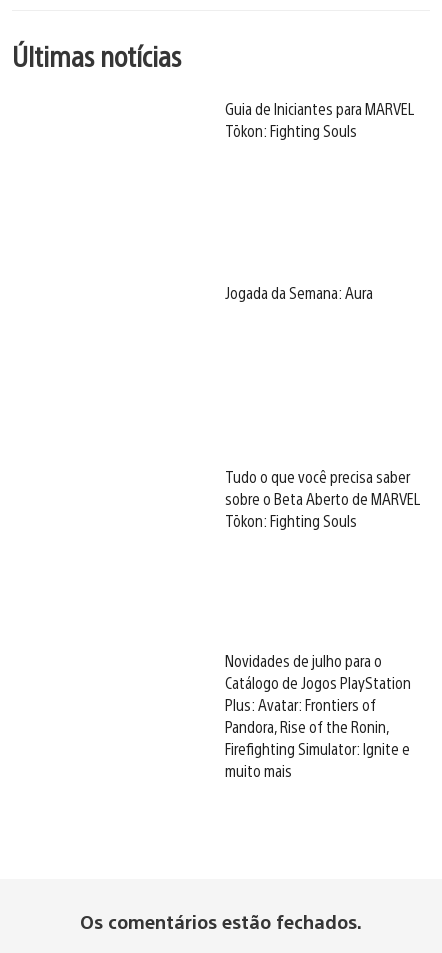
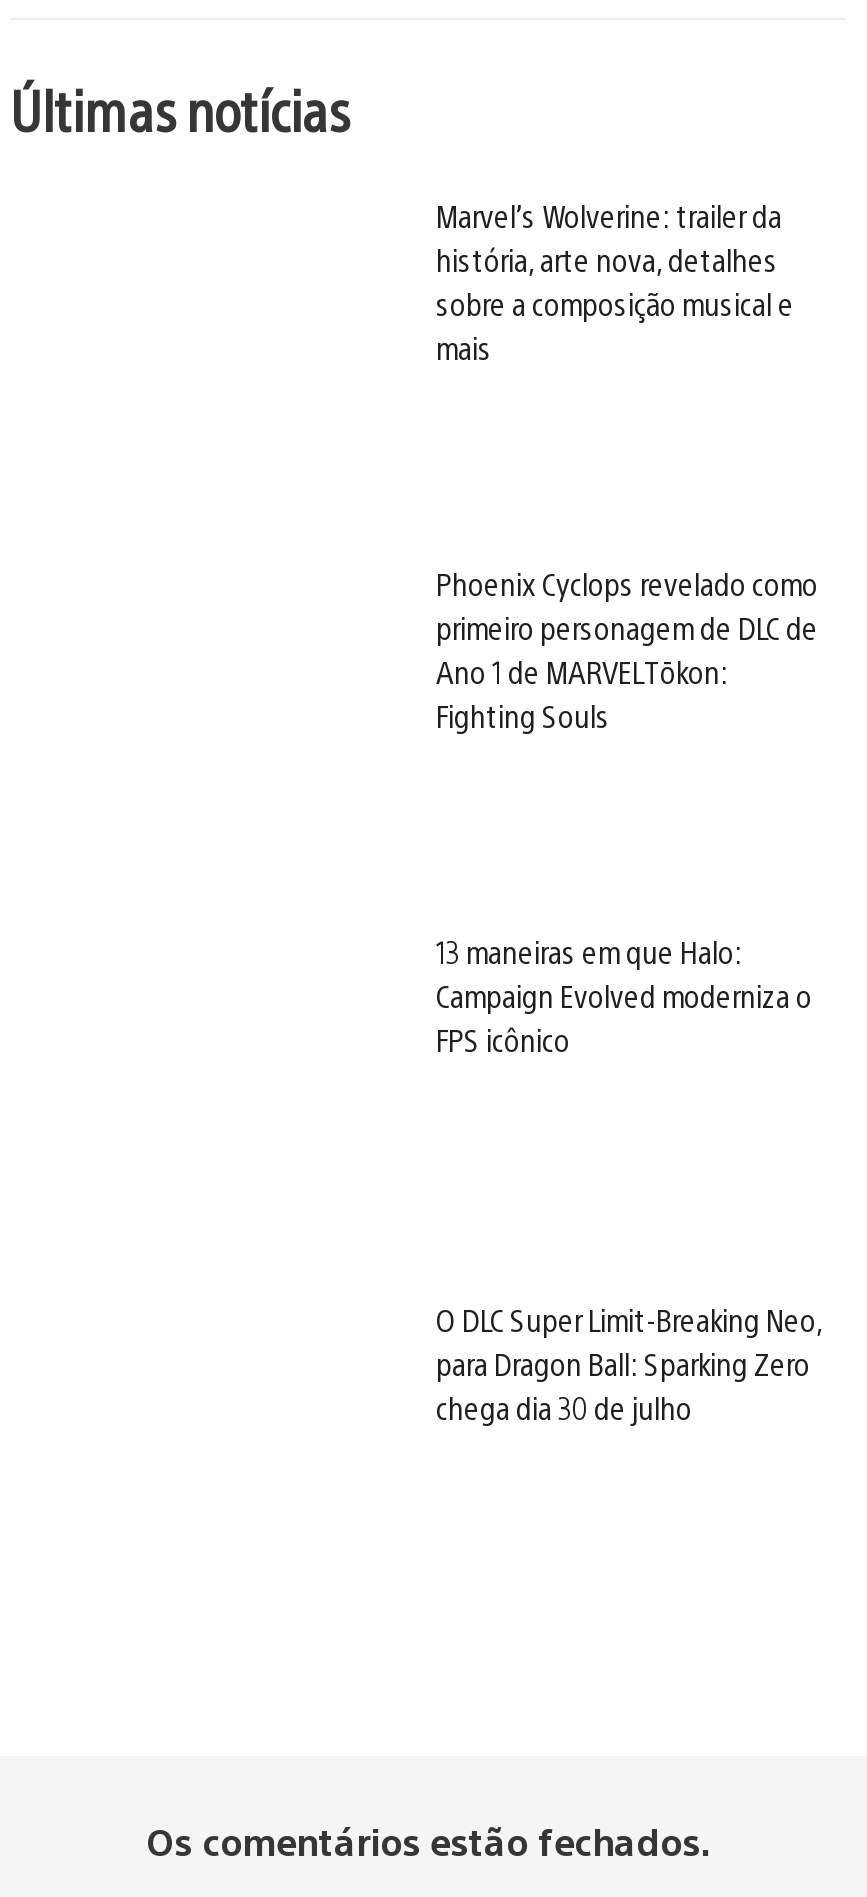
[225,98,414,141] Guia de Iniciantes para MARVEL | Tōkon: Fighting Souls -> [436,194,794,368] Marvel’s Wolverine: trailer da | história, arte nova, detalhes | sobre a composição musical e | mais
[225,282,373,303] Jogada da Semana: Aura -> [436,562,818,736] Phoenix Cyclops revelado como | primeiro personagem de DLC de | Ano 1 de MARVEL Tōkon: | Fighting Souls
[225,466,420,531] Tudo o que você precisa saber | sobre o Beta Aberto de MARVEL | Tōkon: Fighting Souls -> [436,930,812,1060] 13 maneiras em que Halo: | Campaign Evolved moderniza o | FPS icônico
[225,650,411,781] Novidades de julho para o | Catálogo de Jogos PlayStation | Plus: Avatar: Frontiers of | Pandora, Rise of the Ronin, | Firefighting Simulator: Ignite e | muito mais -> [436,1298,822,1428] O DLC Super Limit-Breaking Neo, | para Dragon Ball: Sparking Zero | chega dia 30 de julho

